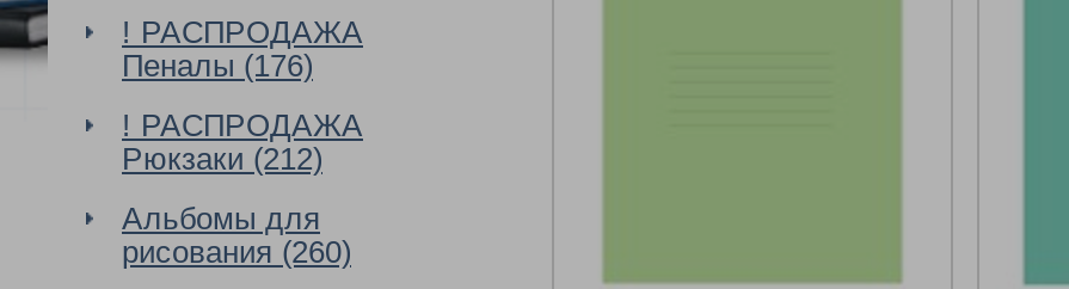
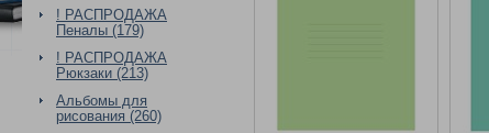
[122,48,313,84] Пеналы (176) -> [56,22,144,39] Пеналы (179)
[122,141,322,177] Рюкзаки (212) -> [56,65,148,81] Рюкзаки (213)

